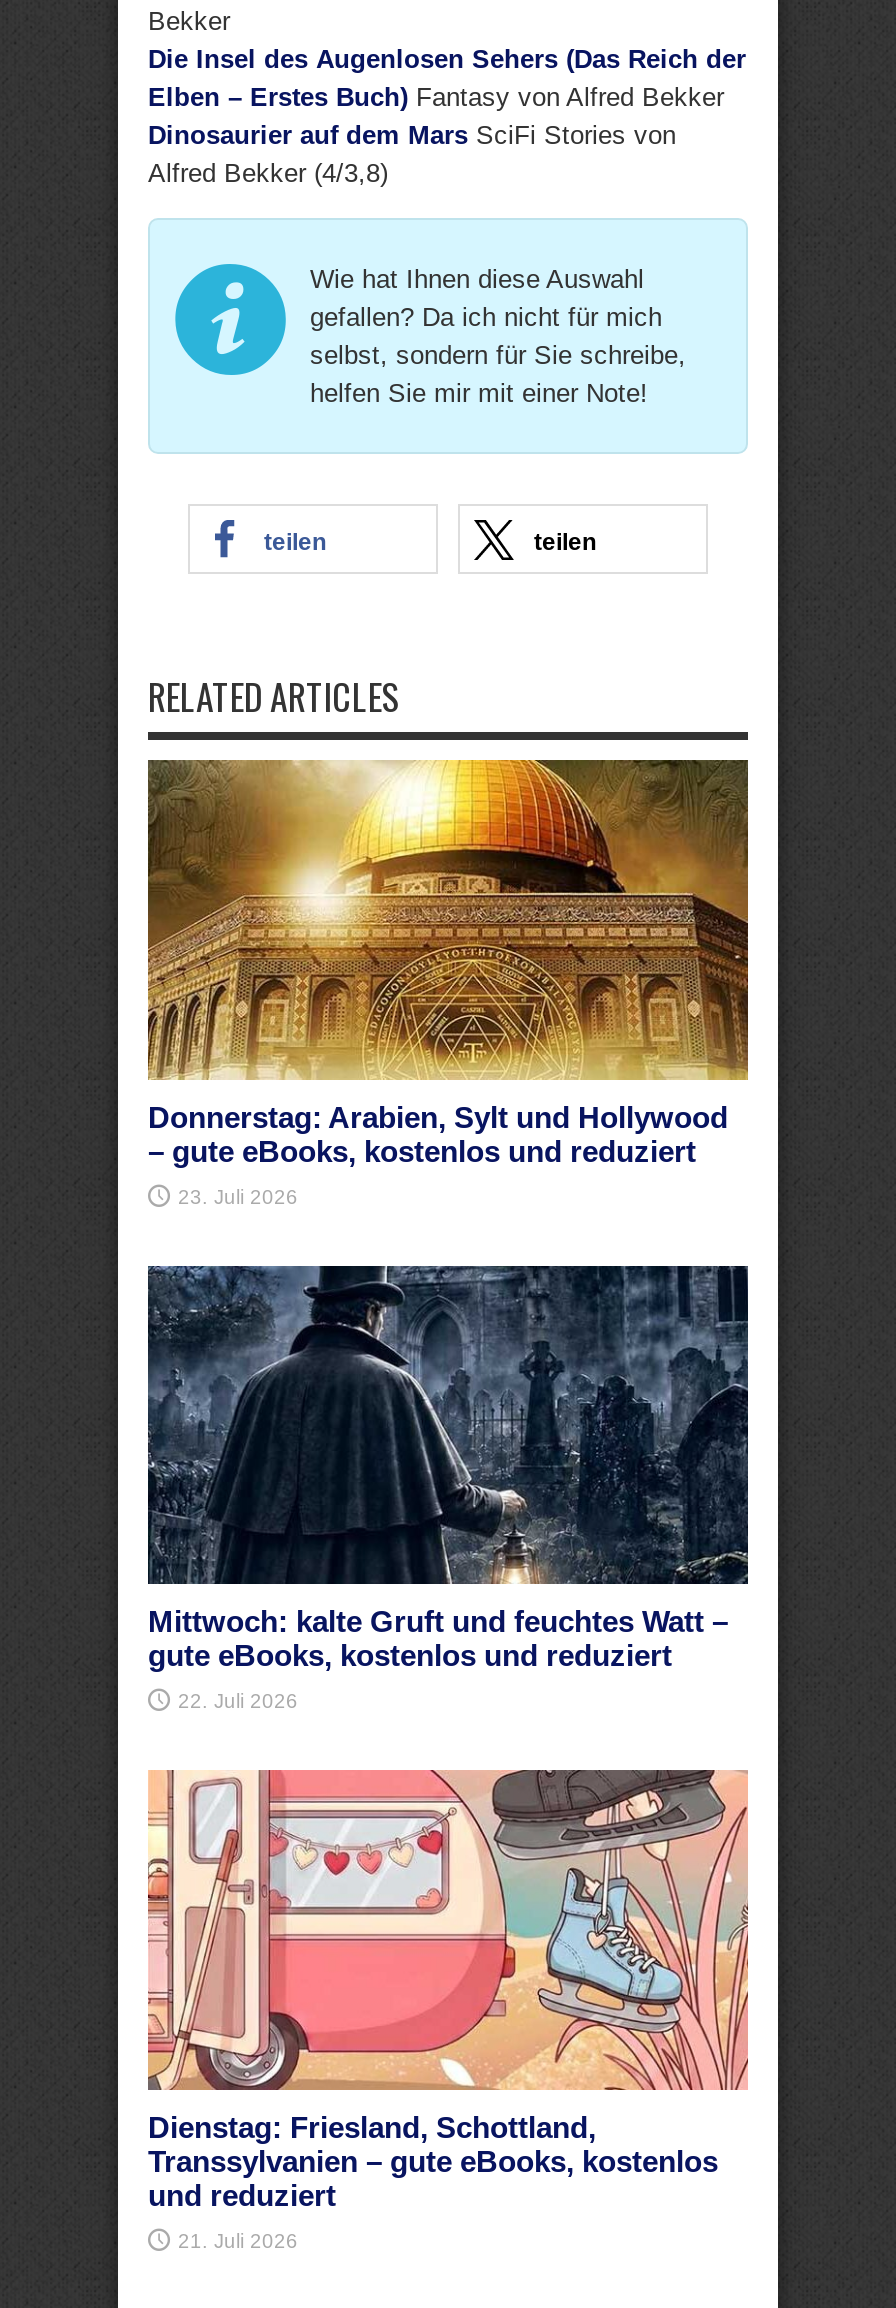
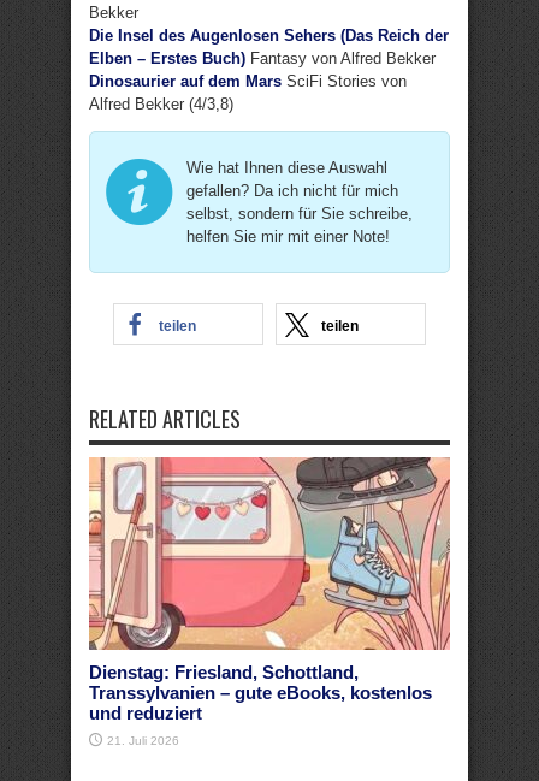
[146,758,750,1207] [image] | Donnerstag: Arabien, Sylt und Hollywood | – gute eBooks, kostenlos und reduziert | 23. Juli 2026 -> none
[146,1264,750,1713] [image] | Mittwoch: kalte Gruft und feuchtes Watt – | gute eBooks, kostenlos und reduziert | 22. Juli 2026 -> none

